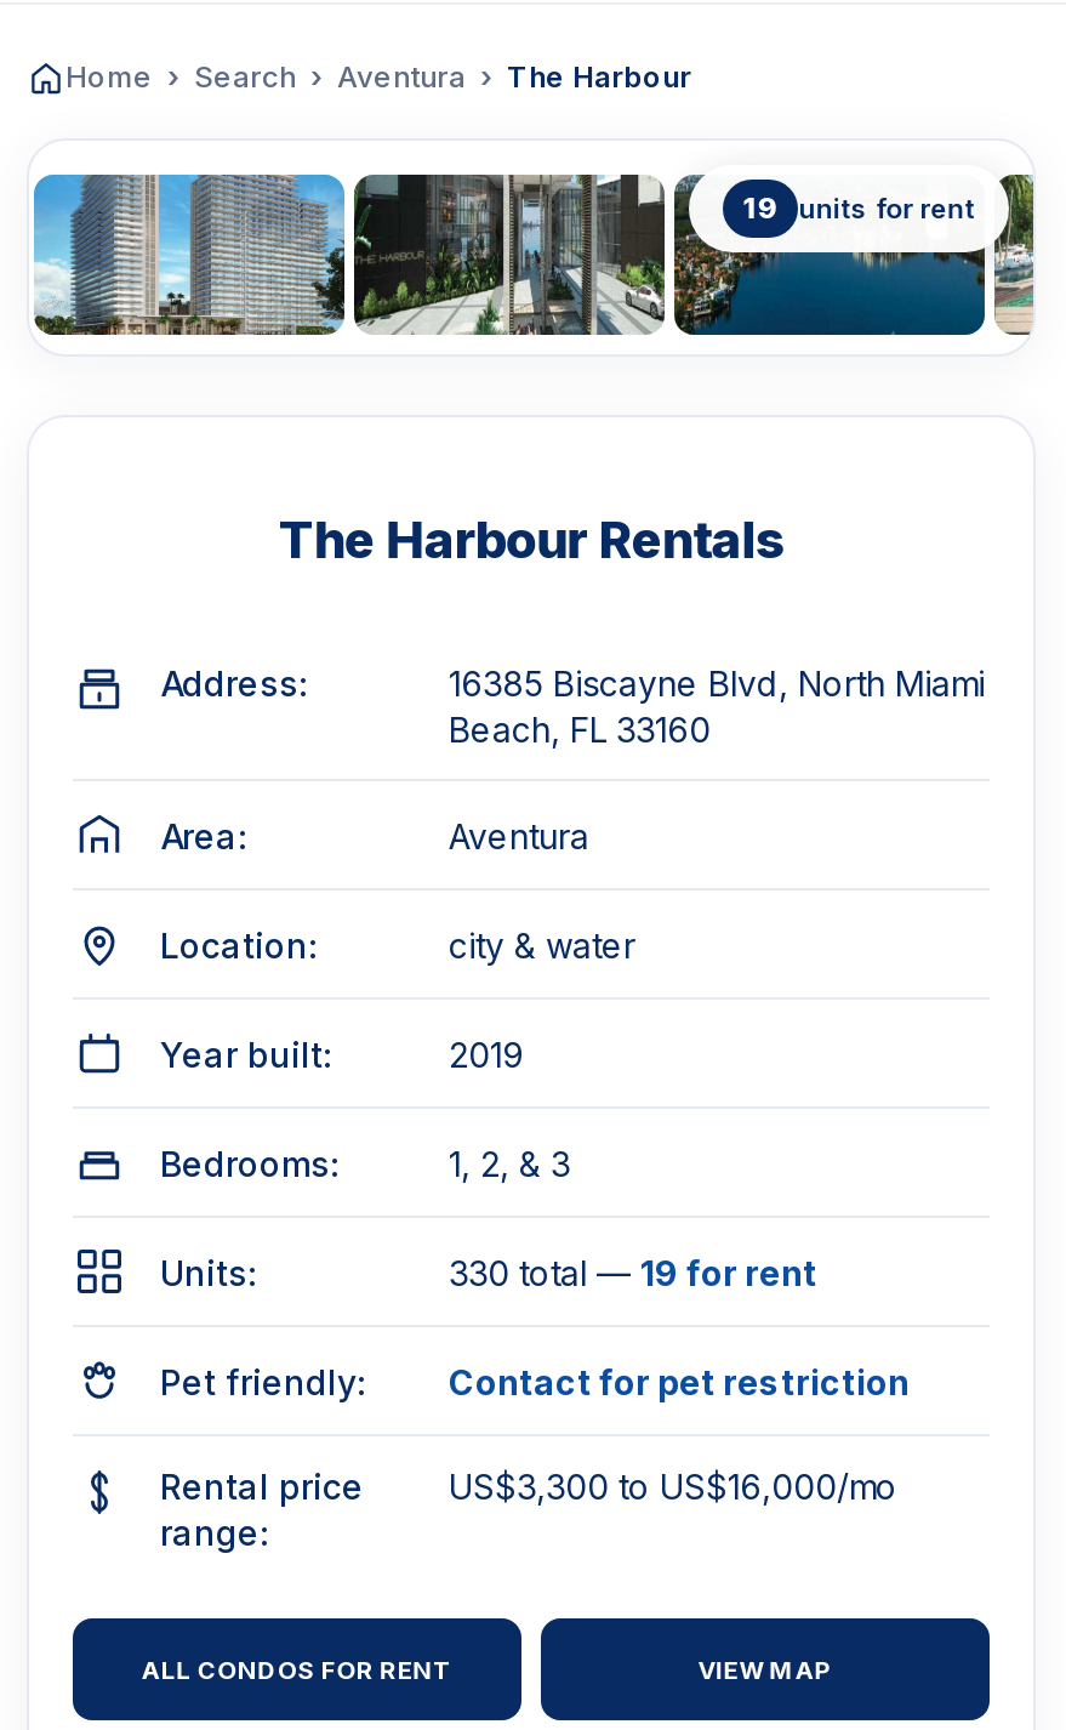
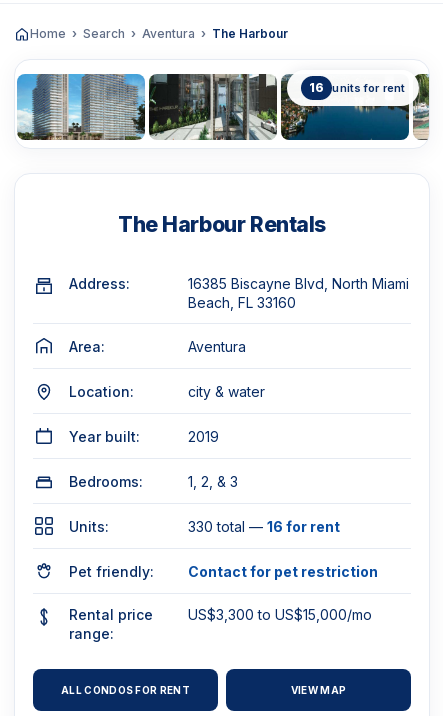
[743,189,975,226] 19 units for rent -> [309,80,405,95] 16 units for rent
[449,1251,817,1292] 330 total — 19 for rent -> [188,517,340,534] 330 total — 16 for rent
[449,1466,897,1507] US$3,300 to US$16,000/mo -> [188,606,372,623] US$3,300 to US$15,000/mo

